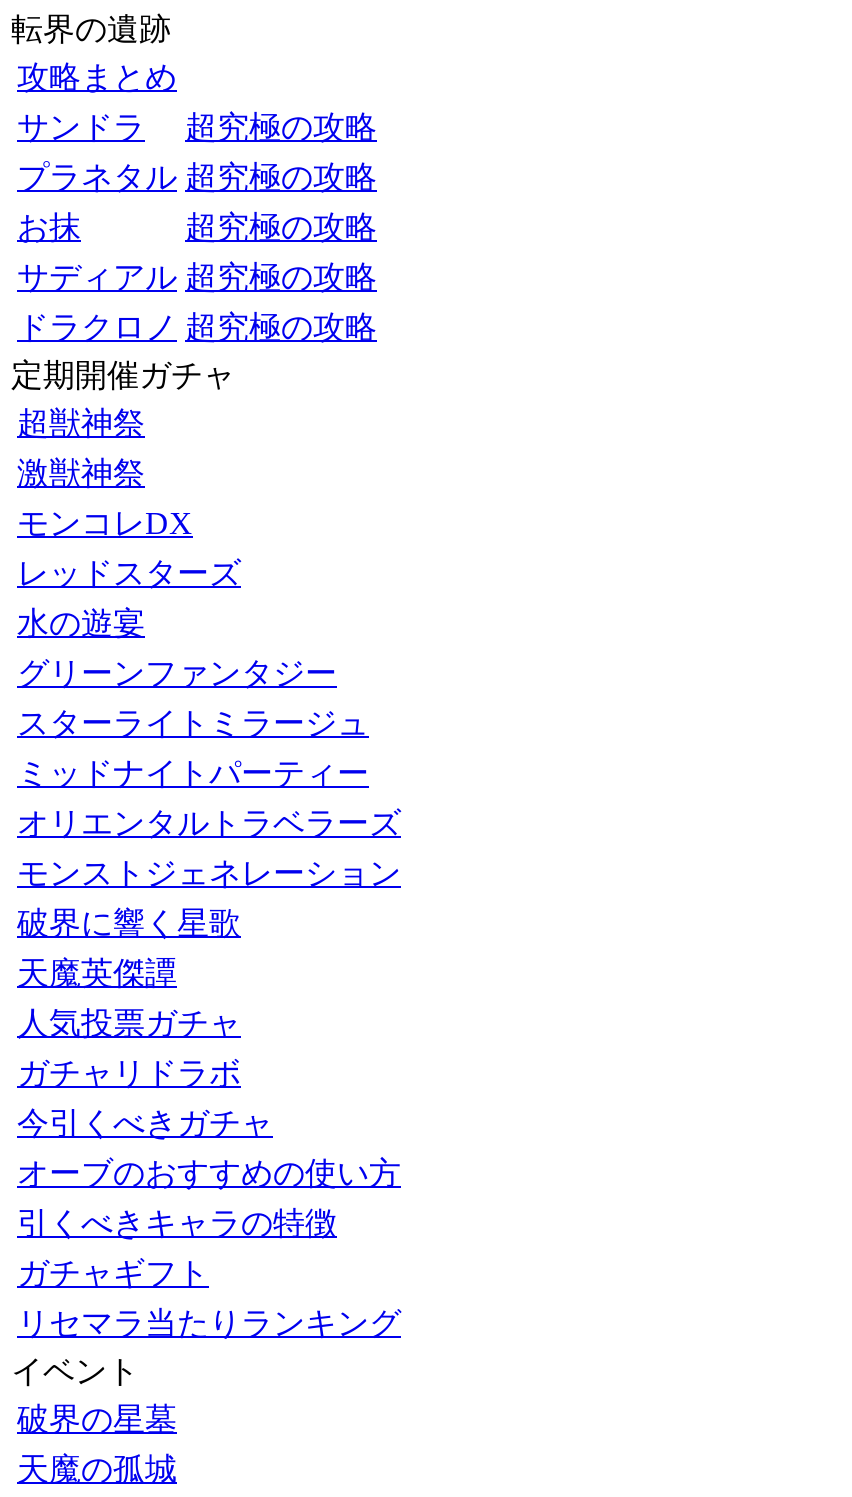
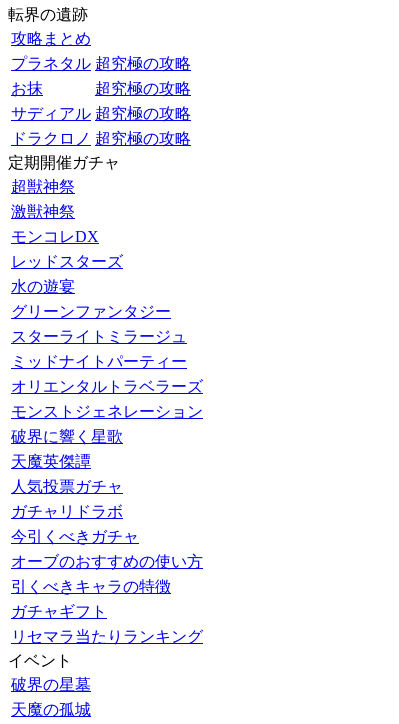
[17,110,377,144] サンドラ | 超究極の攻略 -> none

